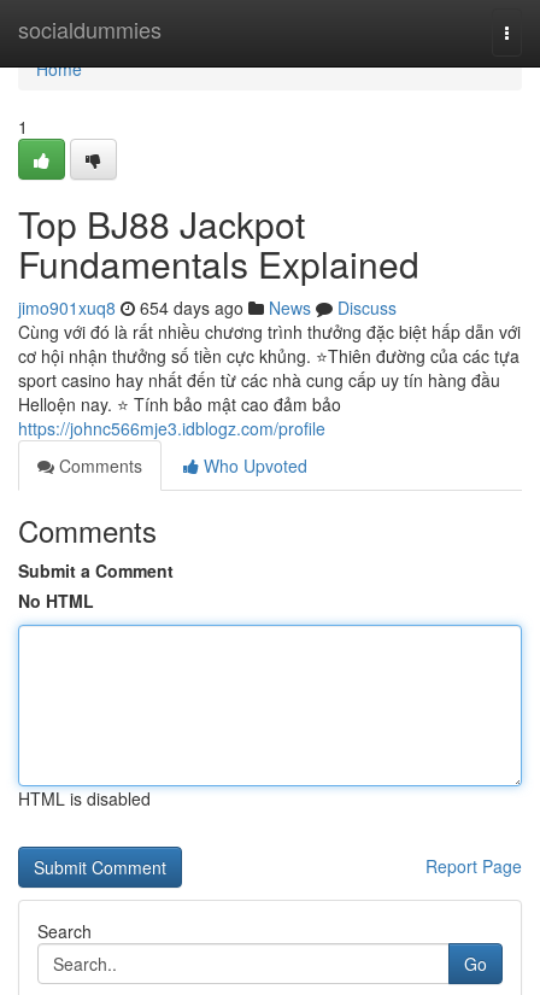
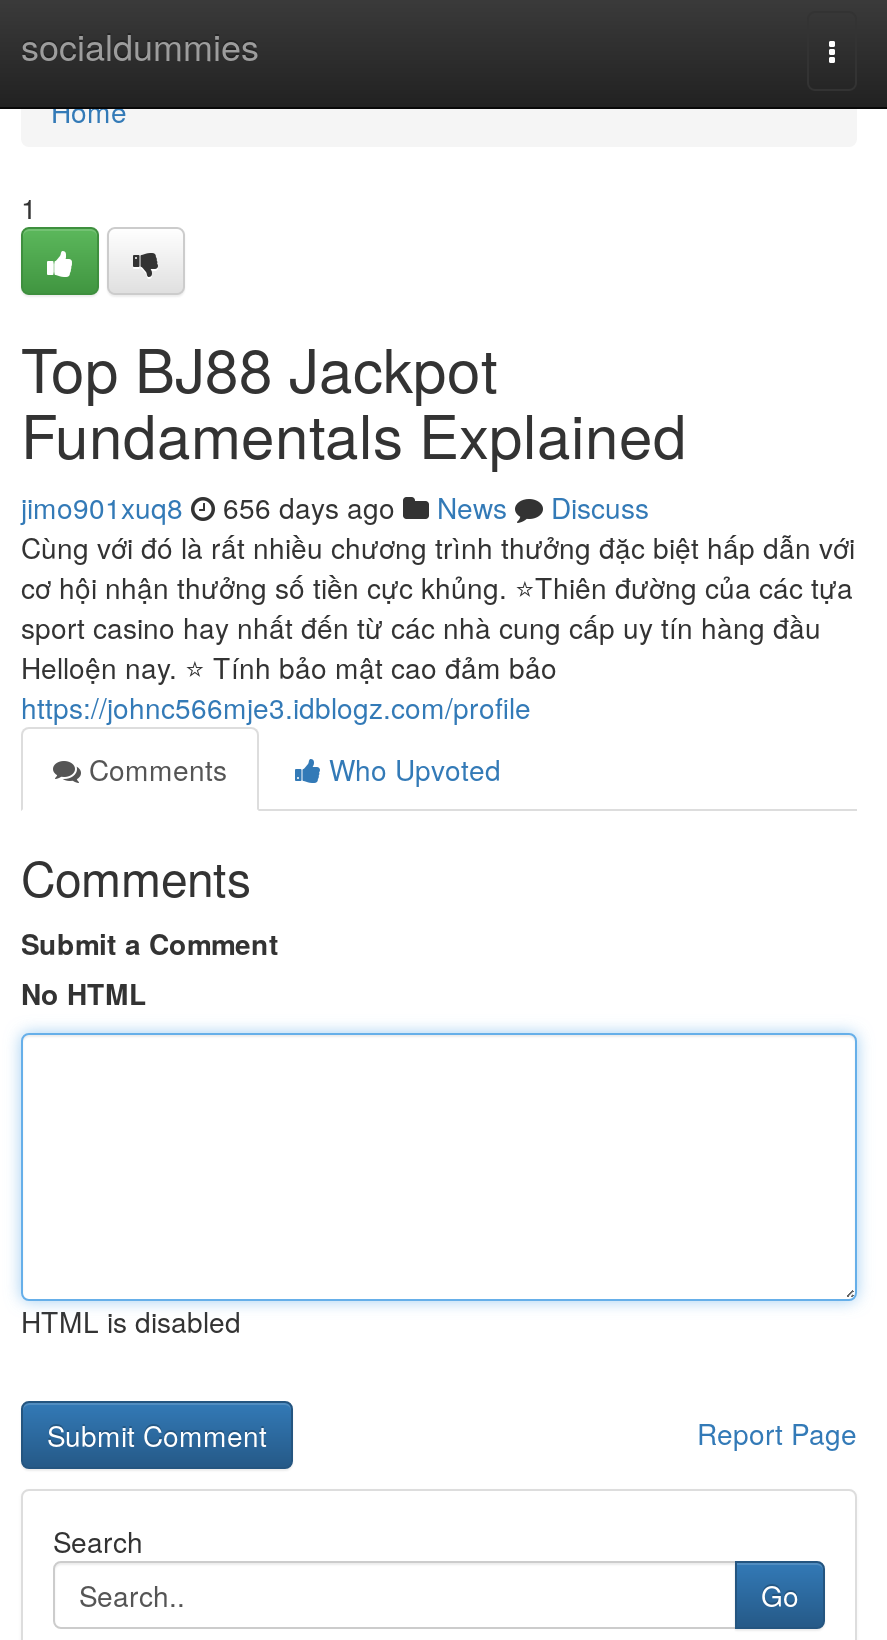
[18,295,397,320] jimo901xuq8 654 days ago News Discuss -> [21,487,649,527] jimo901xuq8 656 days ago News Discuss

